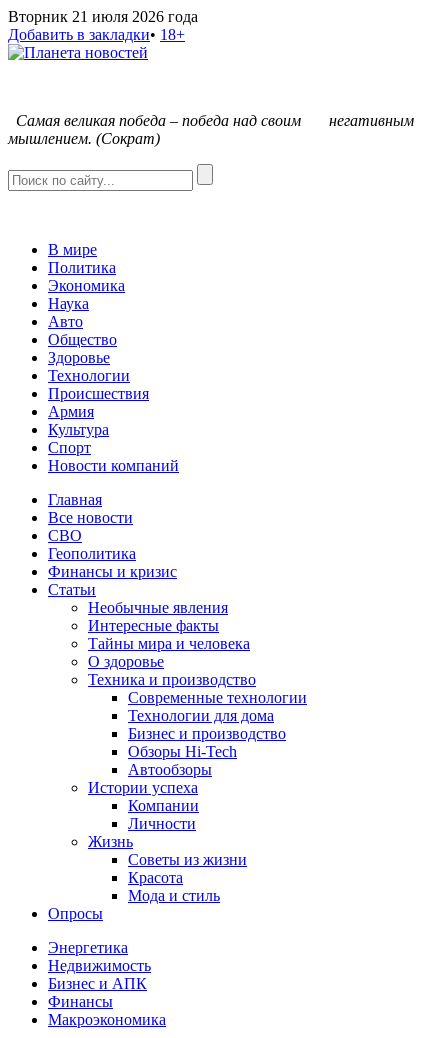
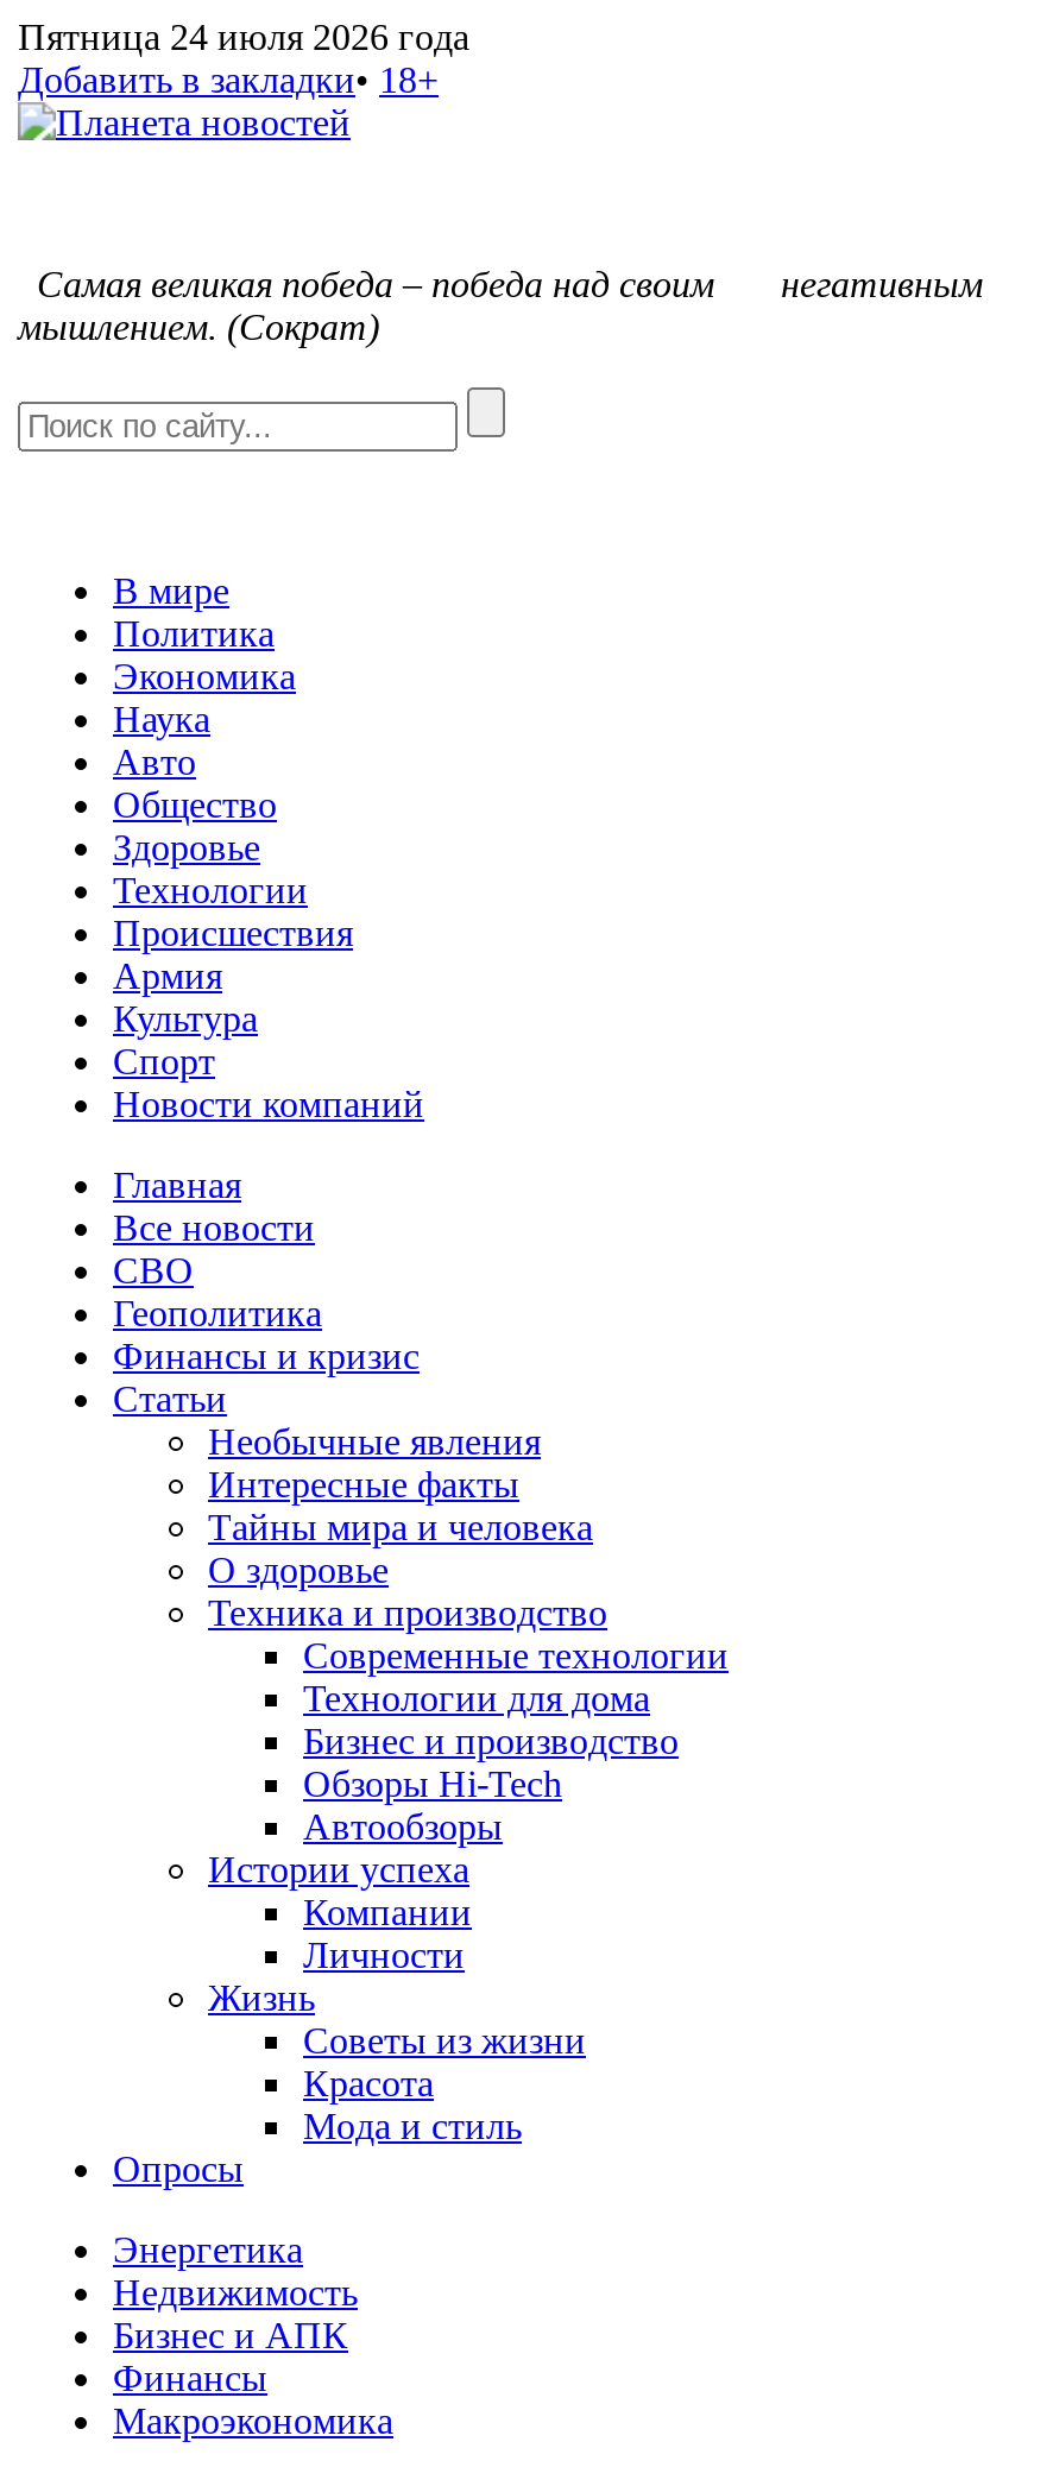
[8,8,198,25] Вторник 21 июля 2026 года -> [18,17,469,57] Пятница 24 июля 2026 года

